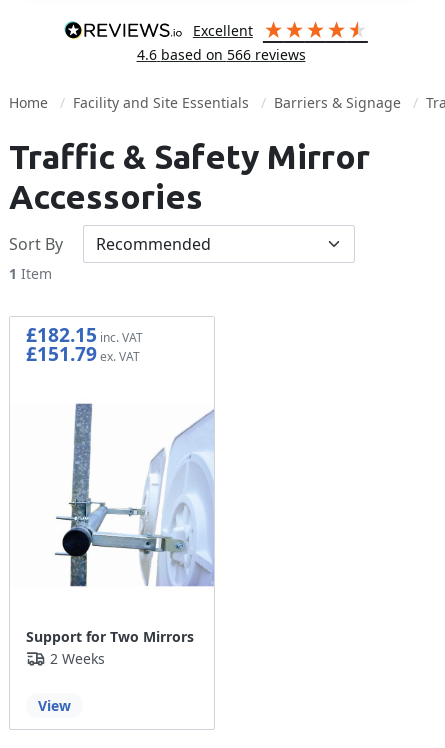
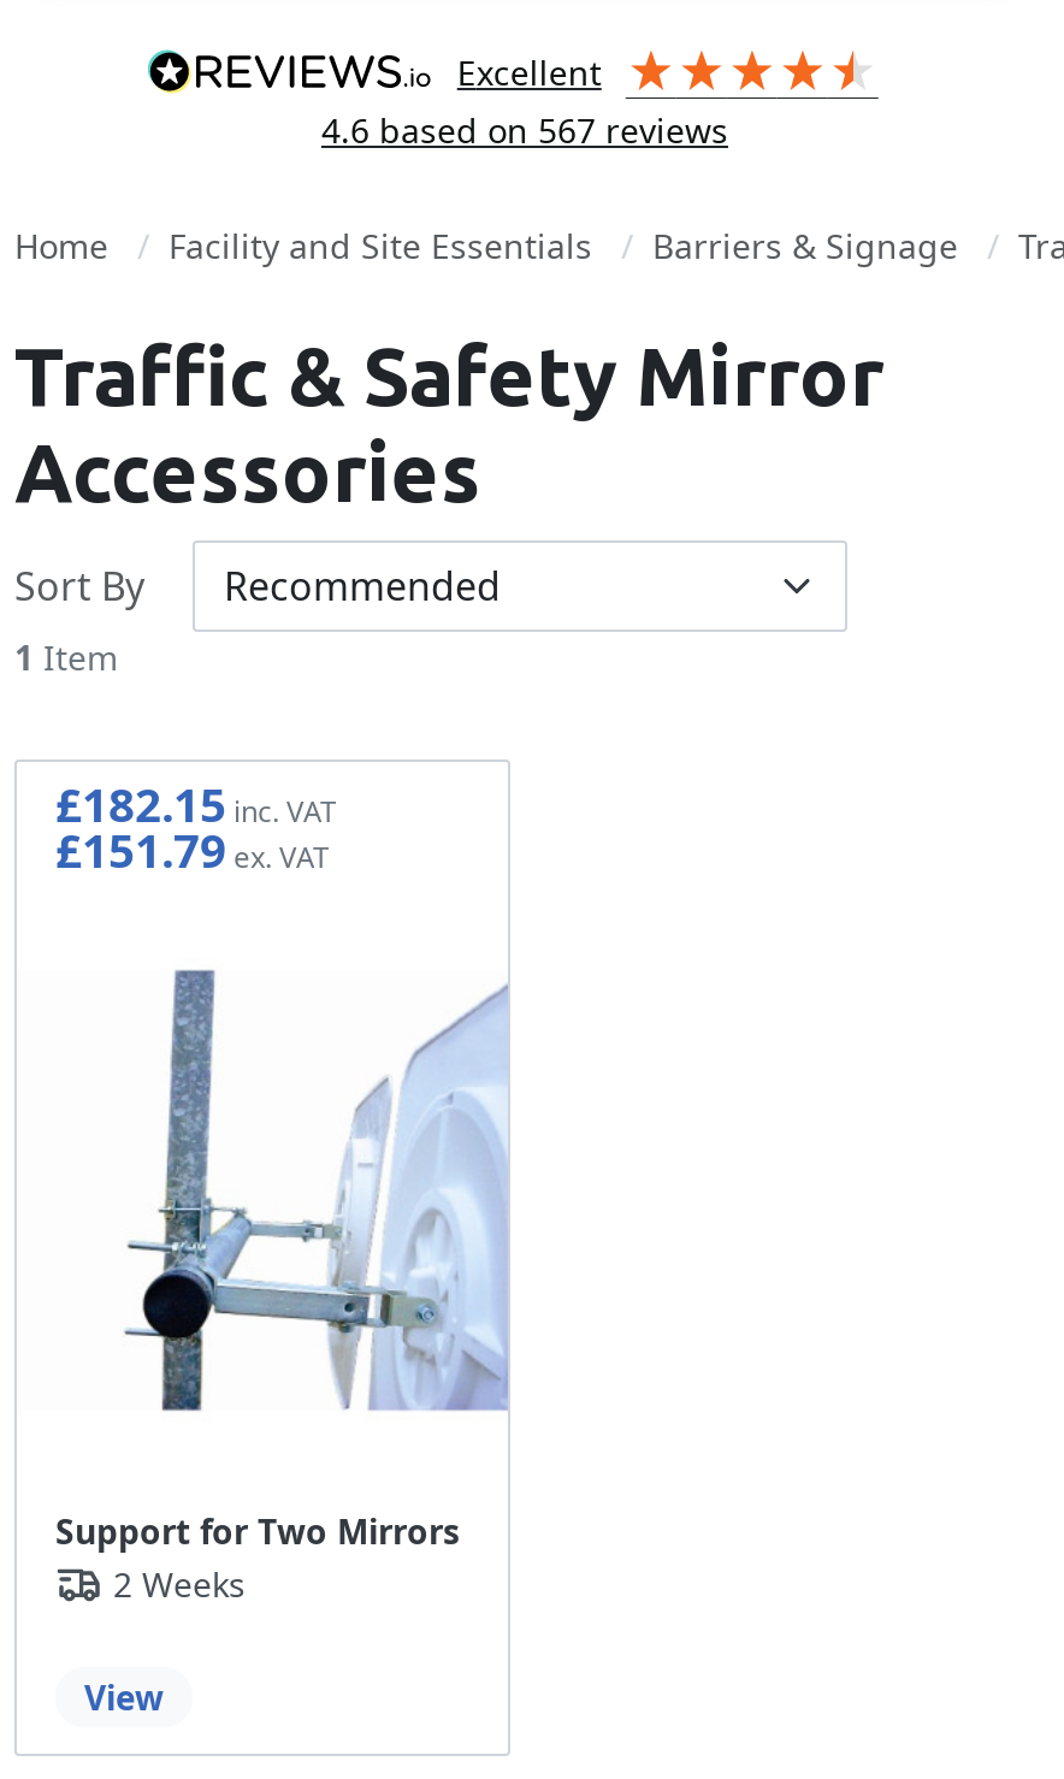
[136,45,305,64] 4.6 based on 566 reviews -> [321,107,728,153] 4.6 based on 567 reviews

